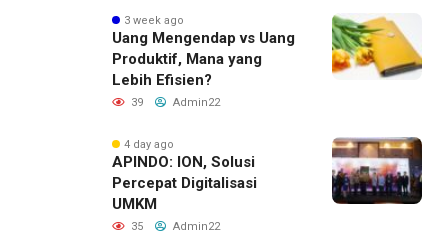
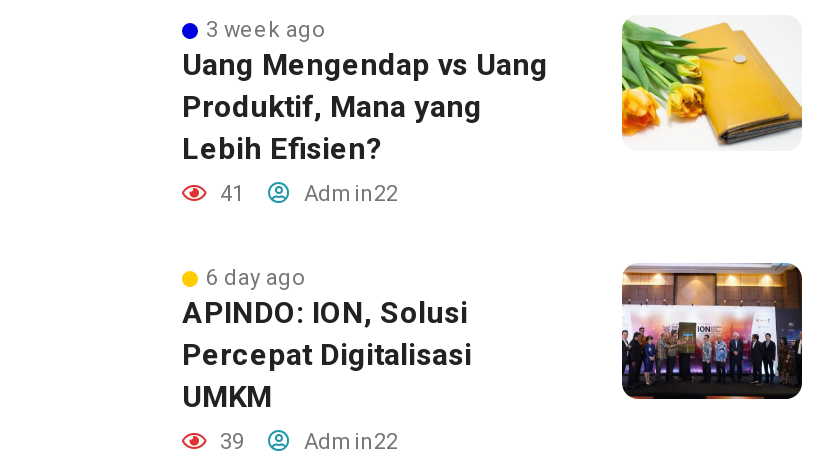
[128,95,143,108] 39 -> [214,182,244,208] 41
[124,137,174,150] 4 day ago -> [206,266,306,292] 6 day ago
[128,219,143,232] 35 -> [214,430,244,456] 39

